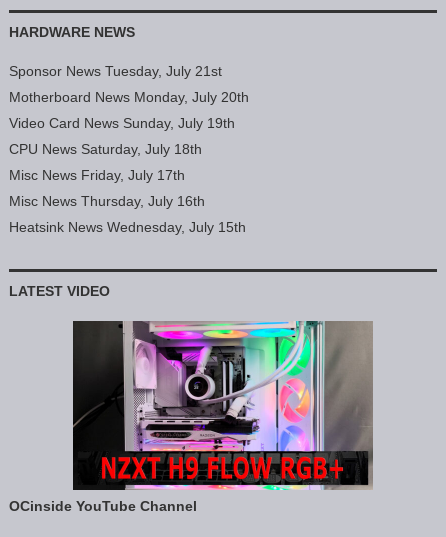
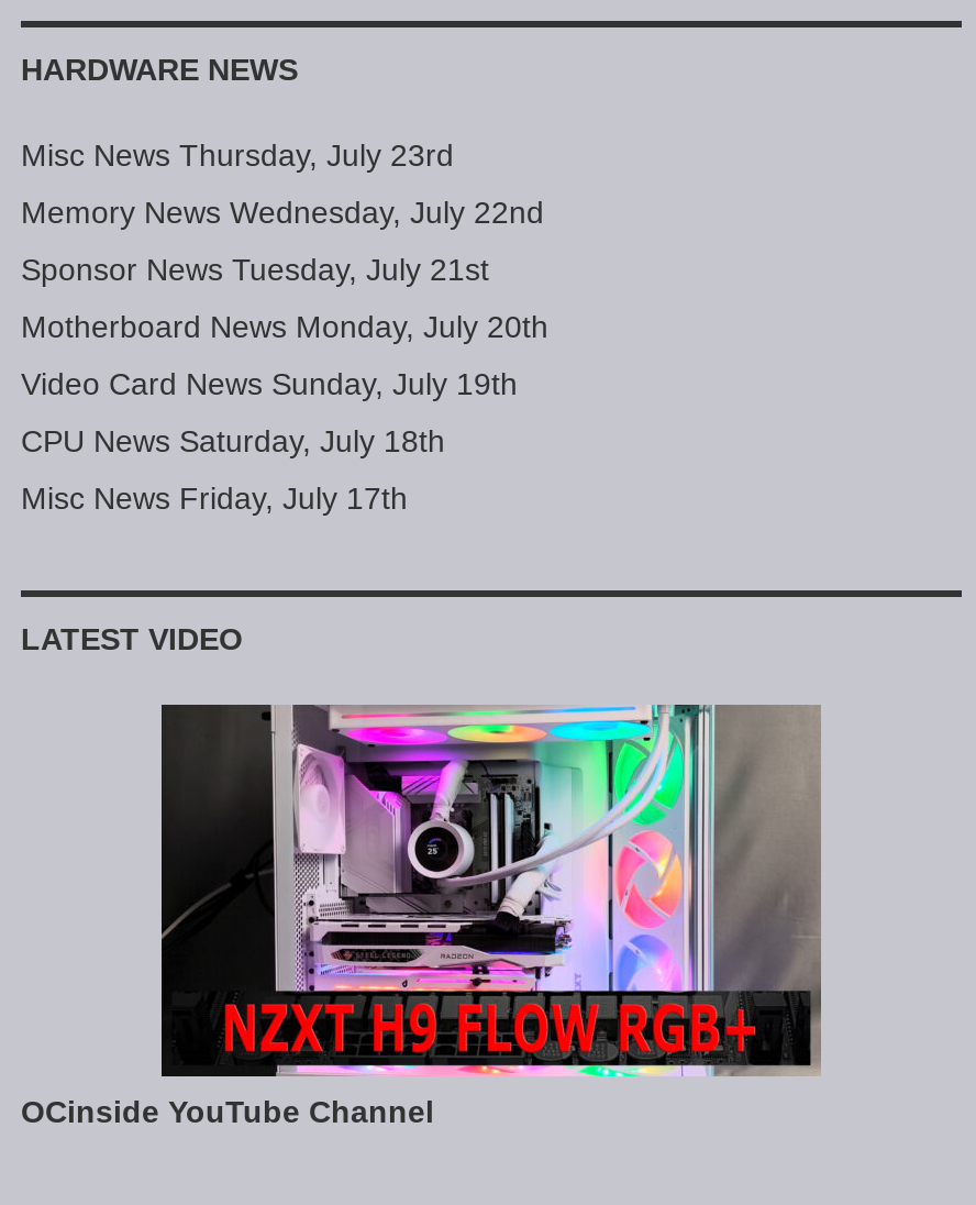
none -> [21,137,544,229] Misc News Thursday, July 23rd | Memory News Wednesday, July 22nd
moved [9,63,249,183] -> [21,251,548,515]: Sponsor News Tuesday, July 21st | Motherboard News Monday, July 20th | Video Card News Sunday, July 19th | CPU News Saturday, July 18th | Misc News Friday, July 17th
[9,193,246,235] Misc News Thursday, July 16th | Heatsink News Wednesday, July 15th -> none

